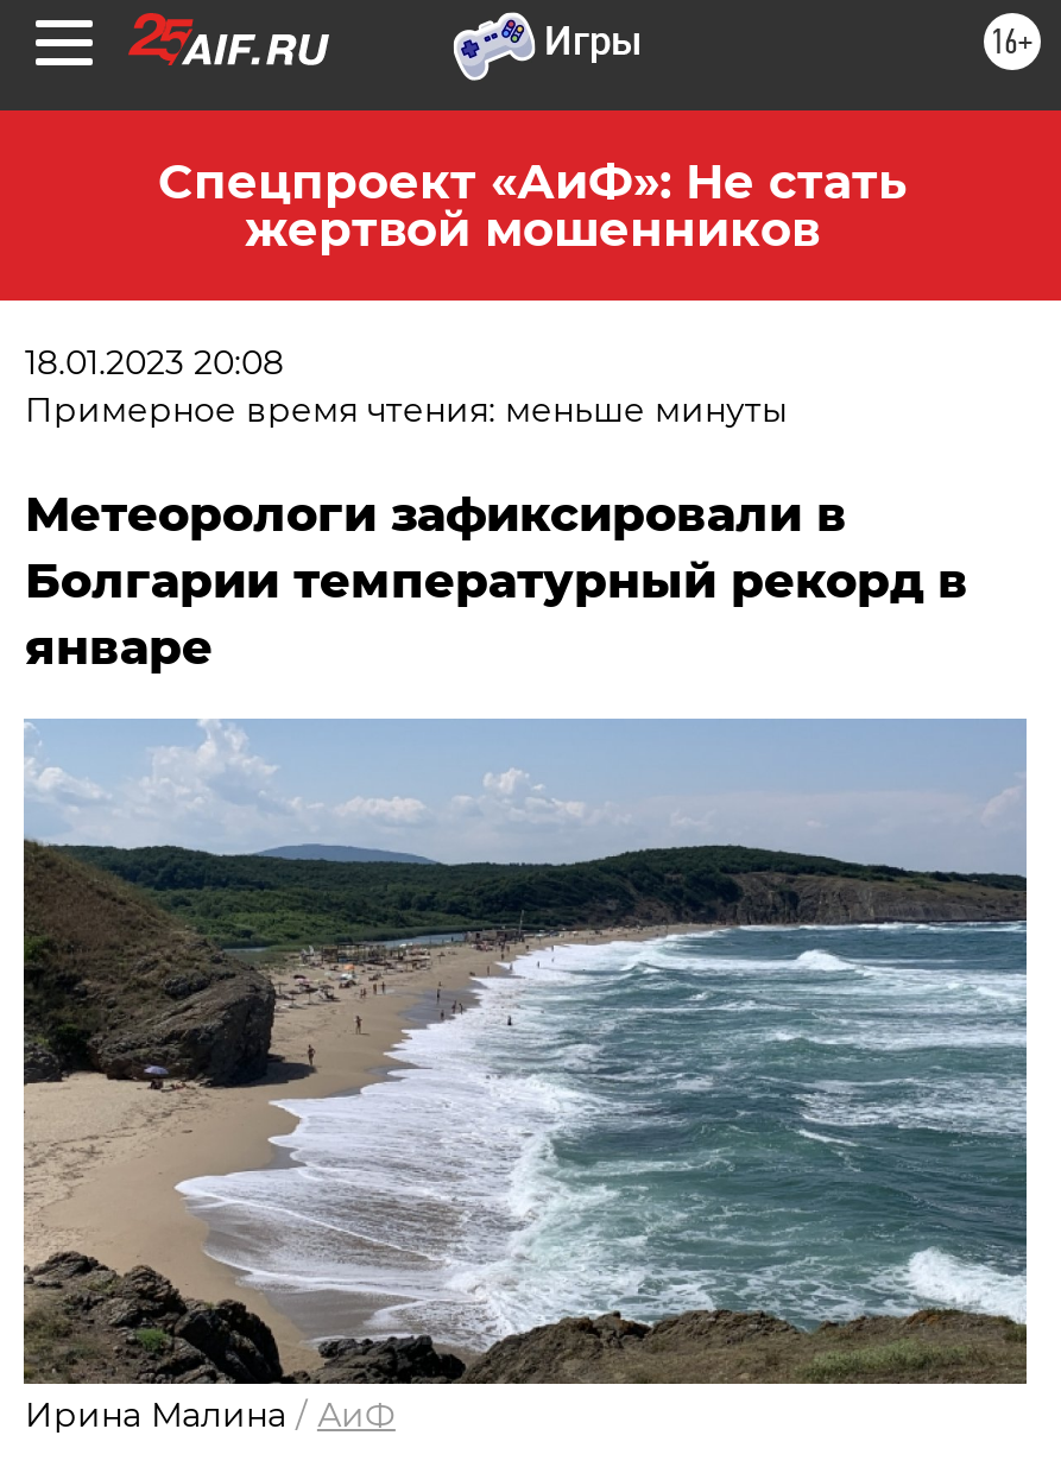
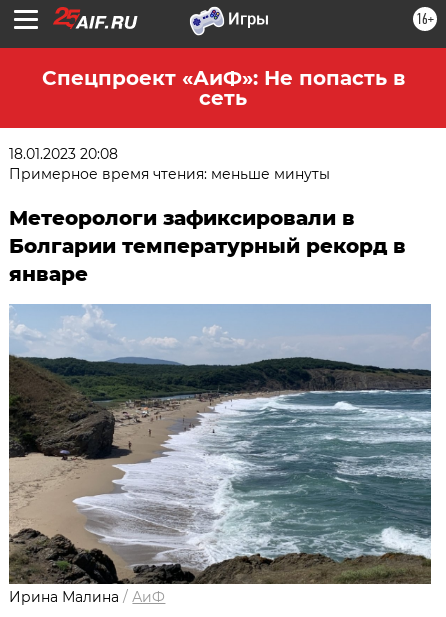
[158,153,907,258] Спецпроект «АиФ»: Не стать | жертвой мошенников -> [41,66,404,110] Спецпроект «АиФ»: Не попасть в | сеть

